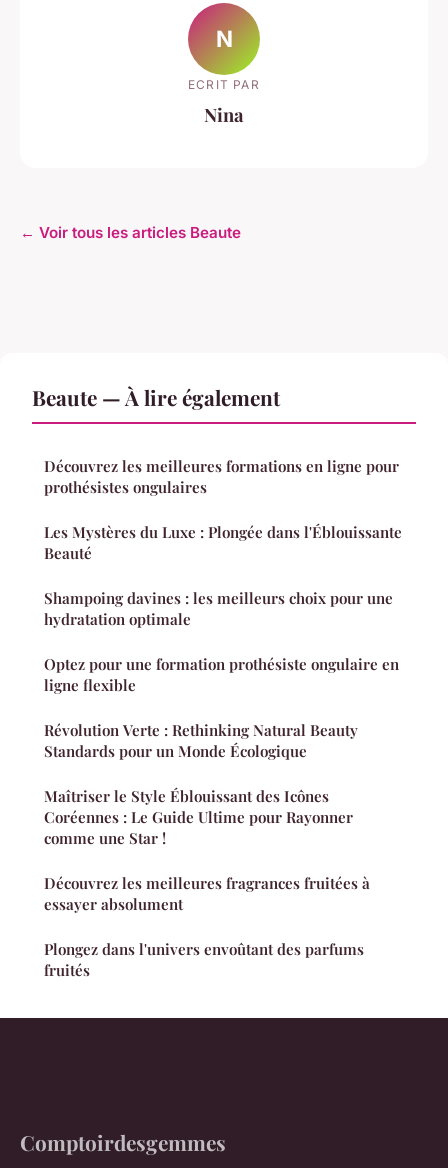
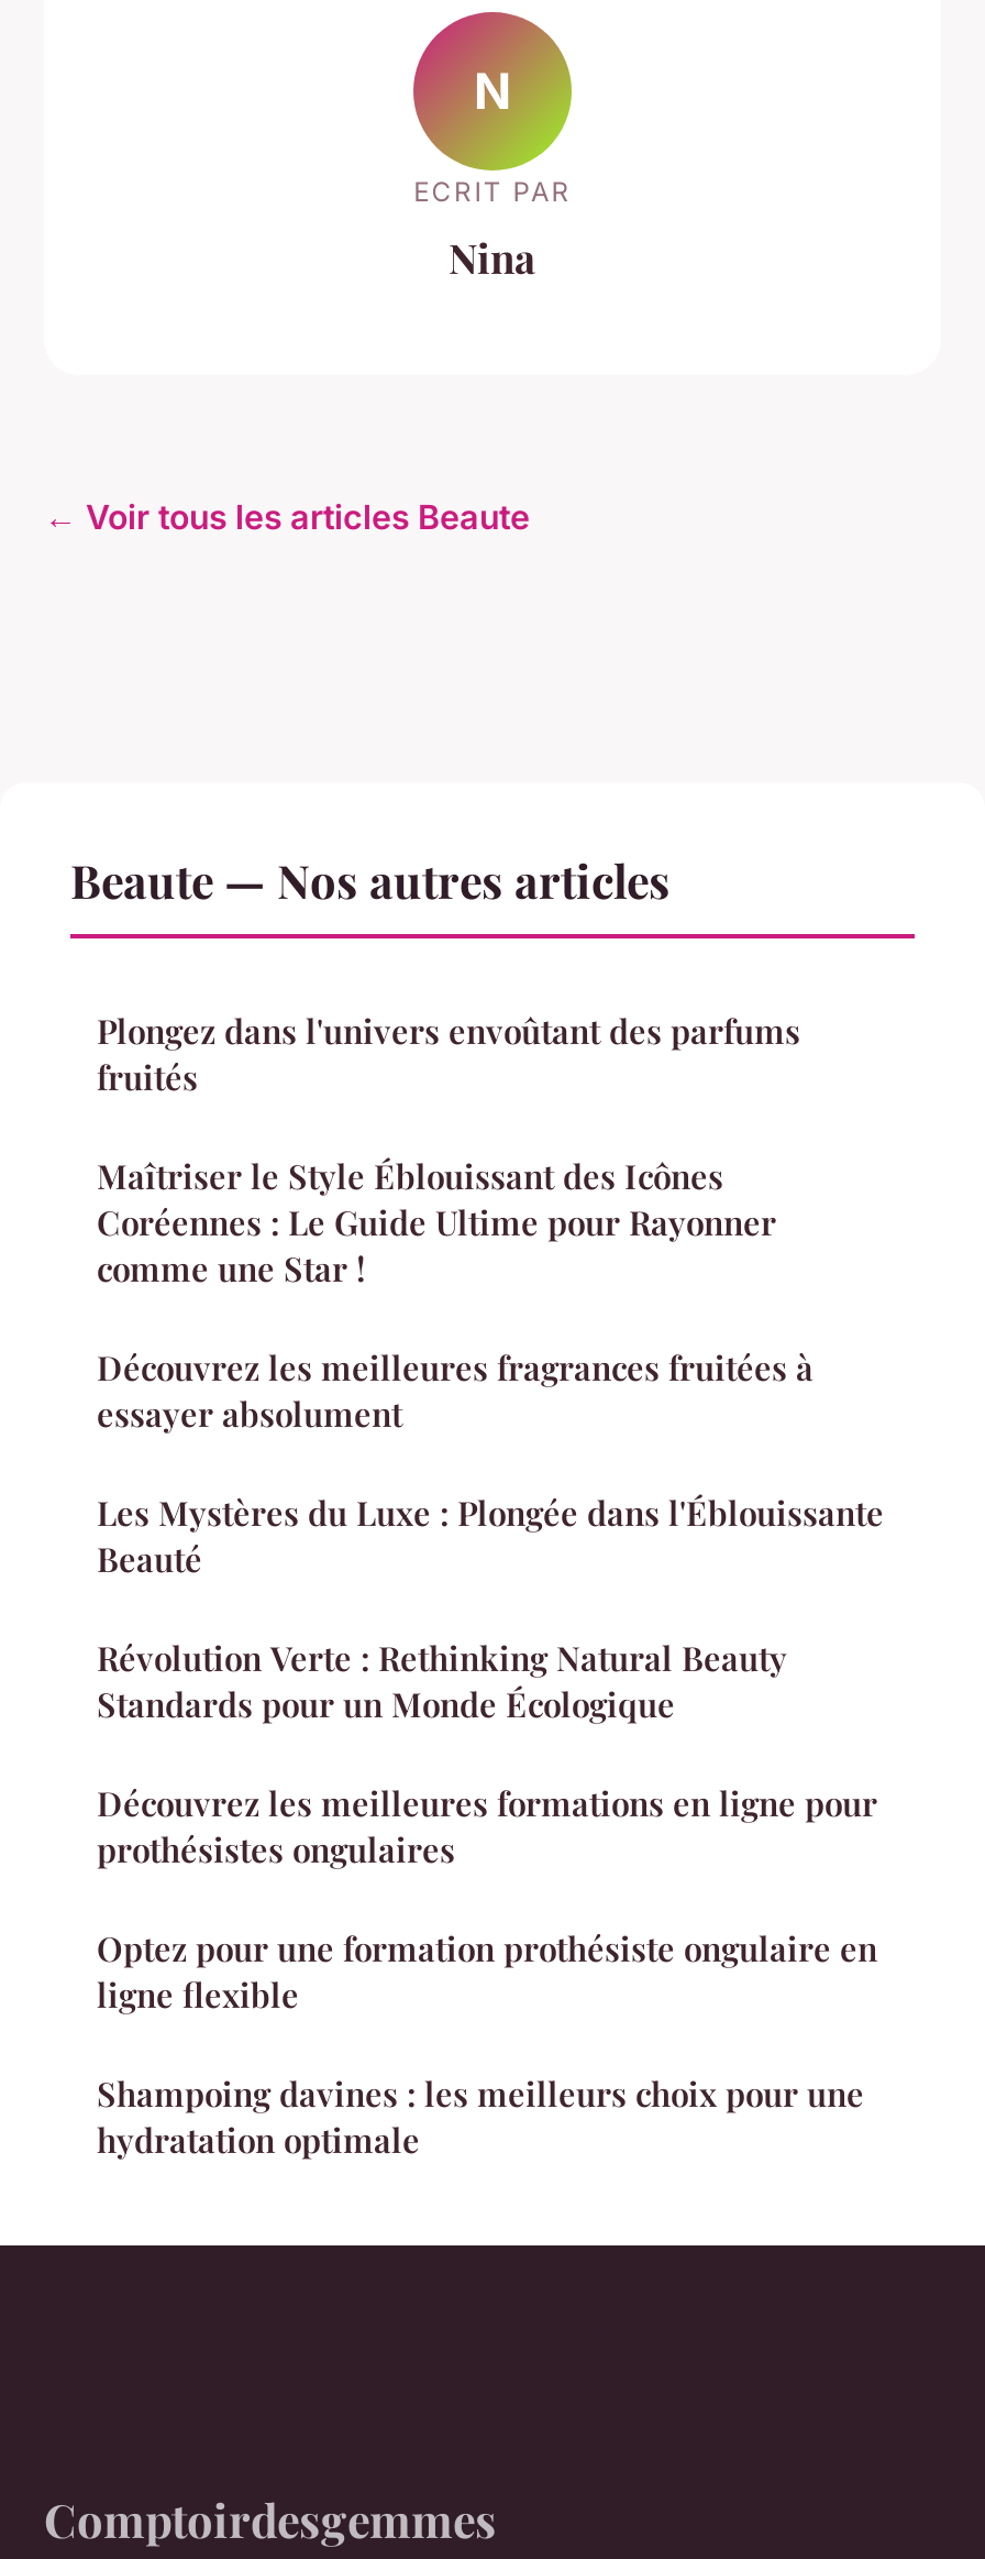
[32,383,280,411] Beaute — À lire également -> [70,849,671,911] Beaute — Nos autres articles
moved [44,456,402,761] -> [97,1491,884,2162]: Découvrez les meilleures formations en ligne pour | prothésistes ongulaires | Les Mystères du Luxe : Plongée dans l'Éblouissante | ... | Révolution Verte : Rethinking Natural Beauty | Standards pour un Monde Écologique
moved [44,786,370,914] -> [97,1155,814,1436]: Maîtriser le Style Éblouissant des Icônes | Coréennes : Le Guide Ultime pour Rayonner | comme une Star ! | Découvrez les meilleures fragrances fruitées à | essayer absolument
moved [44,939,364,980] -> [97,1010,800,1100]: Plongez dans l'univers envoûtant des parfums | fruités

